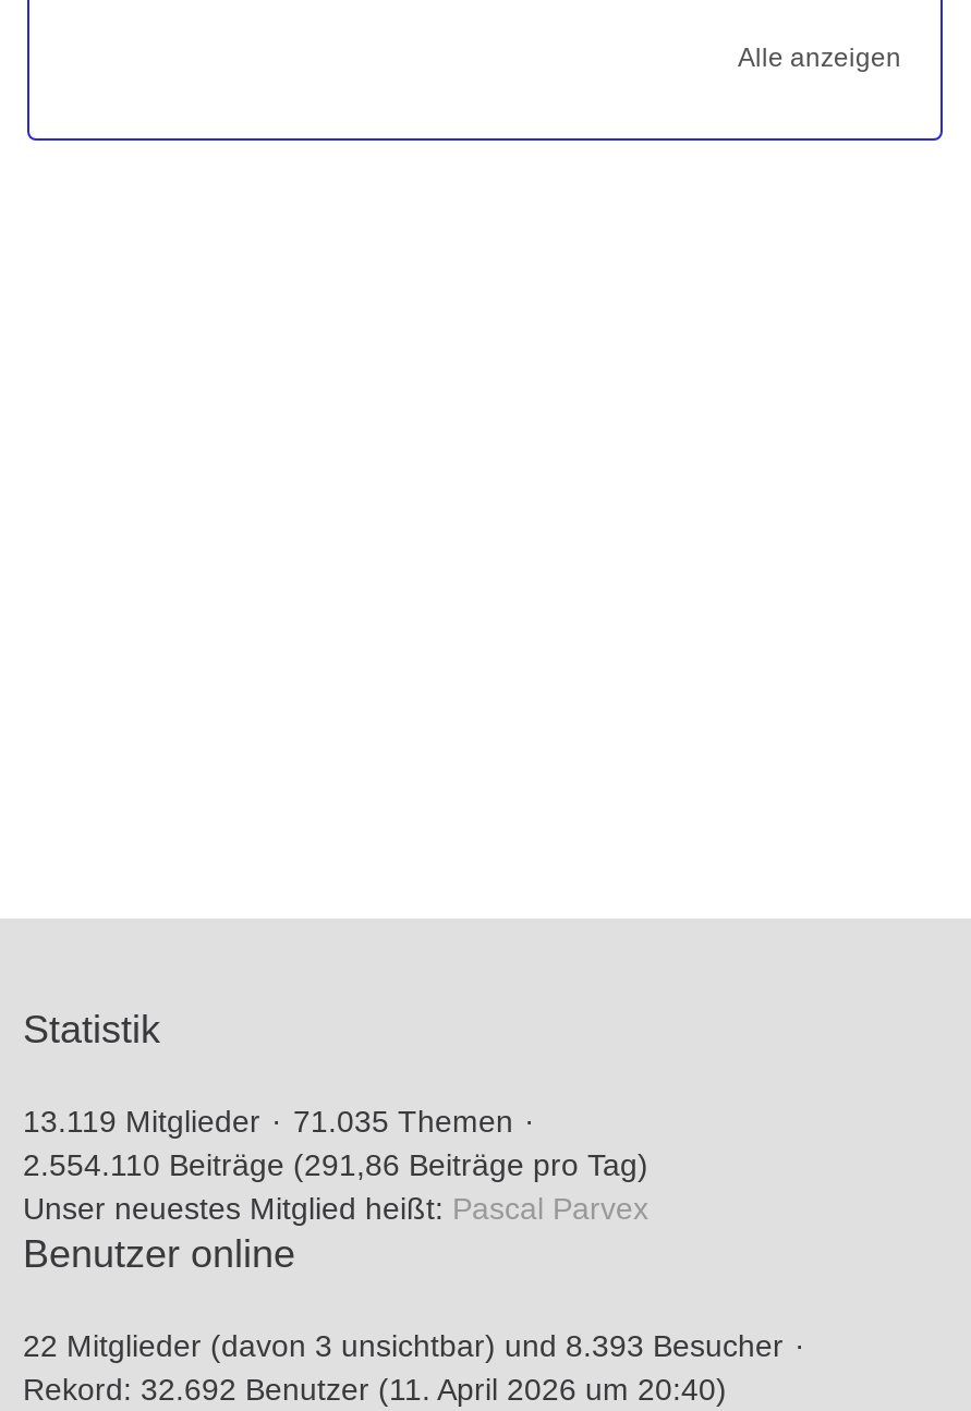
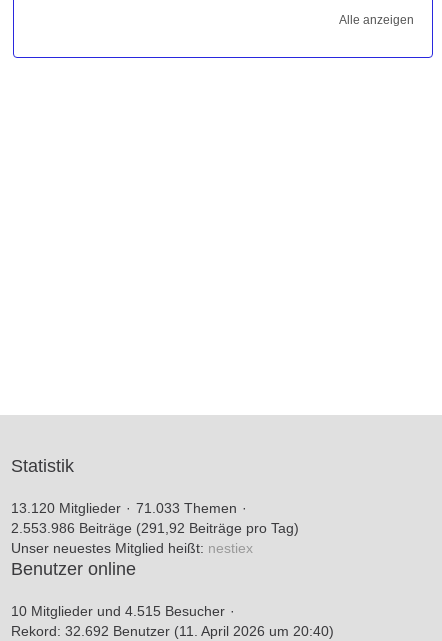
[23,1104,648,1226] 13.119 Mitglieder | 71.035 Themen | 2.554.110 Beiträge (291,86 Beiträge pro Tag) | Unser neuestes Mitglied heißt: Pascal Parvex -> [11,500,299,556] 13.120 Mitglieder | 71.033 Themen | 2.553.986 Beiträge (291,92 Beiträge pro Tag) | Unser neuestes Mitglied heißt: nestiex
[23,1328,784,1363] 22 Mitglieder (davon 3 unsichtbar) und 8.393 Besucher -> [11,603,225,619] 10 Mitglieder und 4.515 Besucher

